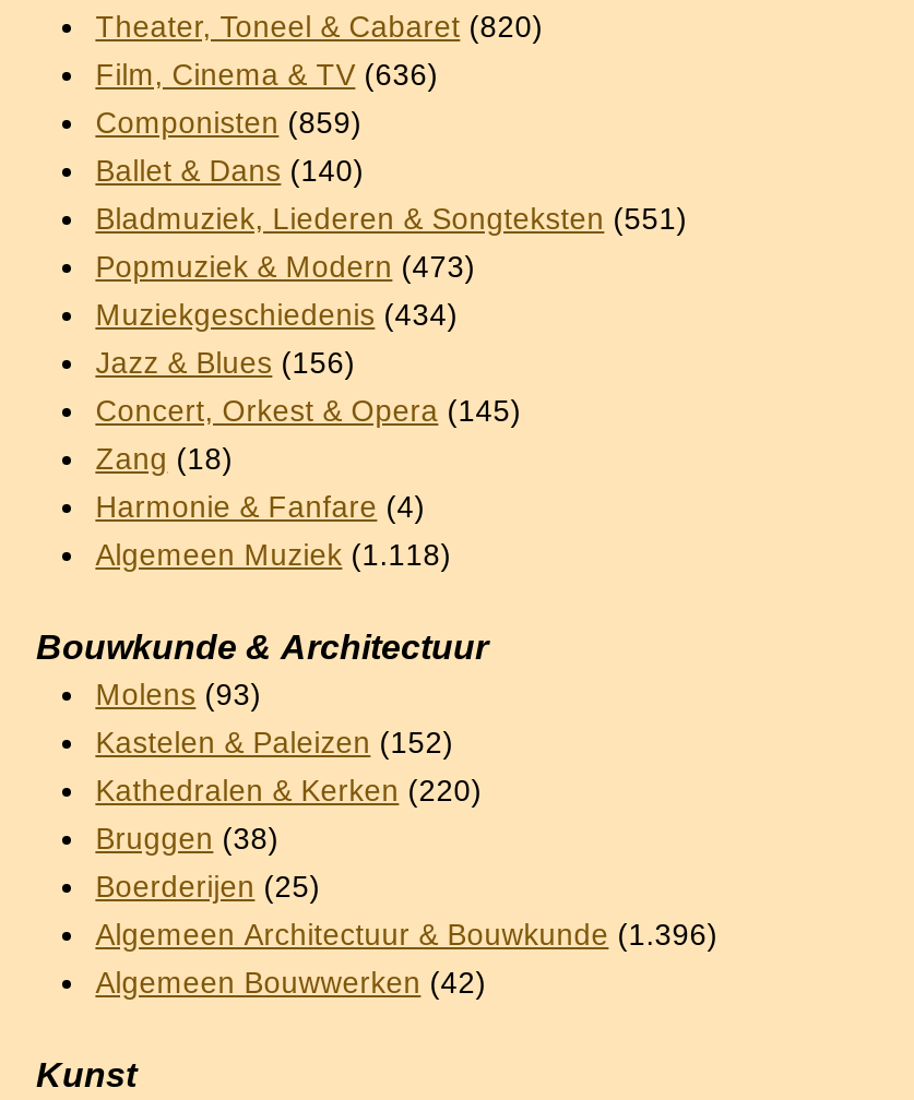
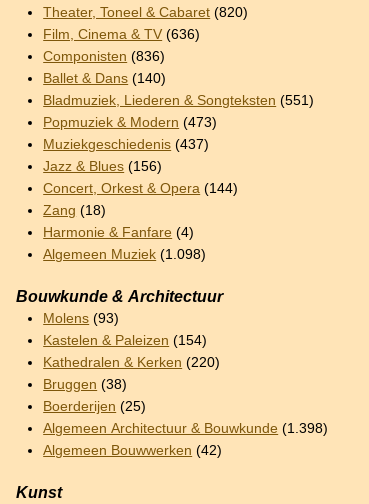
[95,106,362,139] Componisten (859) -> [43,49,165,64] Componisten (836)
[95,298,458,331] Muziekgeschiedenis (434) -> [43,137,209,152] Muziekgeschiedenis (437)
[95,394,521,427] Concert, Orkest & Opera (145) -> [43,181,238,196] Concert, Orkest & Opera (144)
[95,538,451,571] Algemeen Muziek (1.118) -> [43,247,206,262] Algemeen Muziek (1.098)
[95,726,454,759] Kastelen & Paleizen (152) -> [43,333,207,348] Kastelen & Paleizen (154)
[95,918,718,951] Algemeen Architectuur & Bouwkunde (1.396) -> [43,421,328,436] Algemeen Architectuur & Bouwkunde (1.398)

